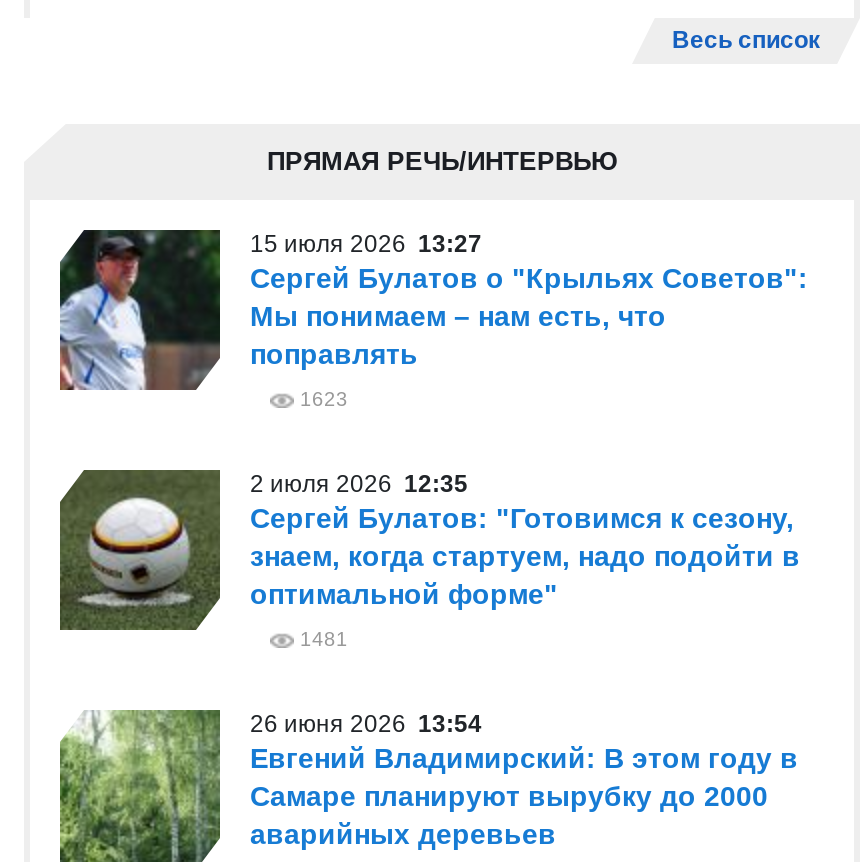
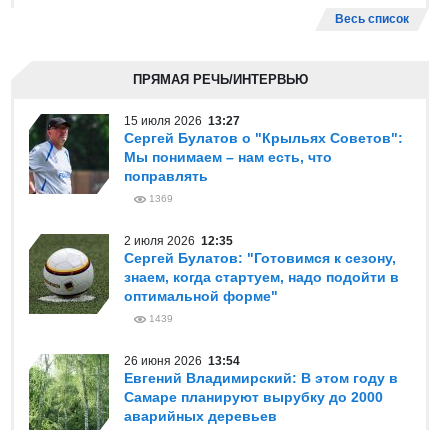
[300,388,348,410] 1623 -> [149,193,173,204] 1369
[300,628,348,650] 1481 -> [149,313,173,324] 1439

